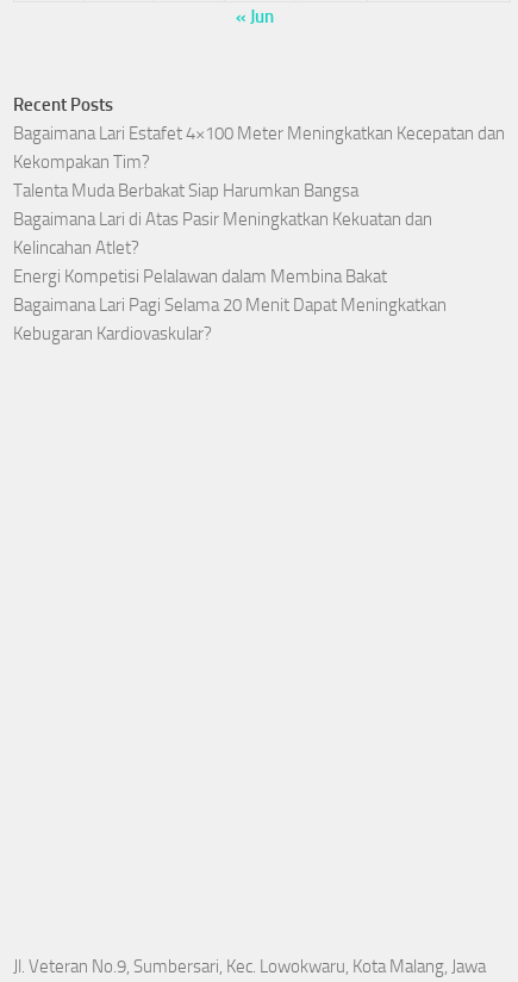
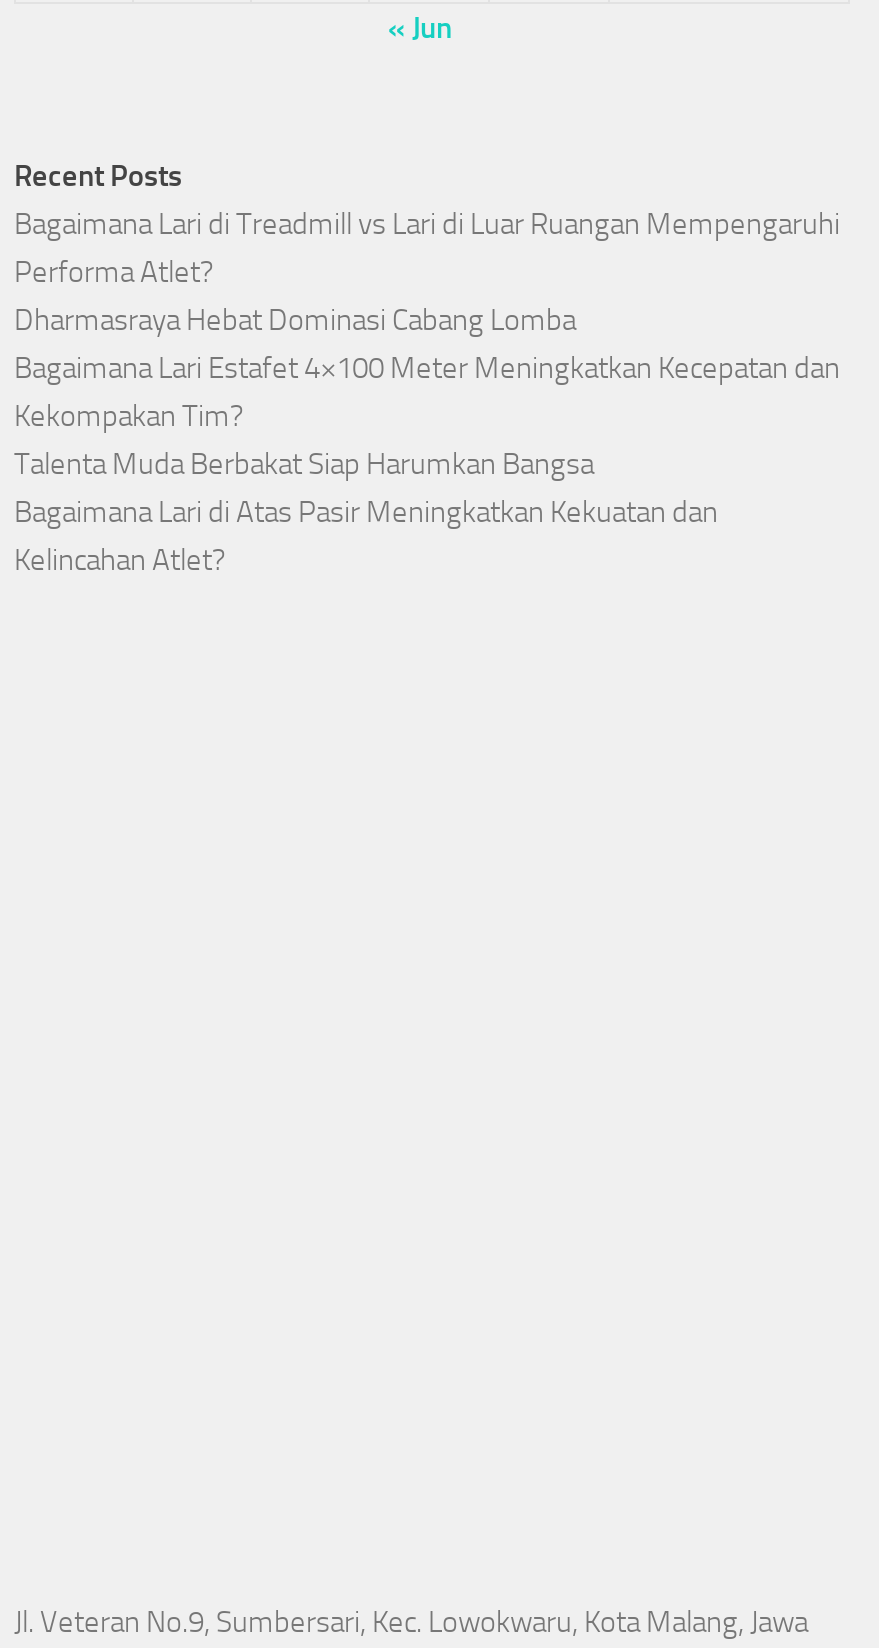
none -> [14,207,840,339] Bagaimana Lari di Treadmill vs Lari di Luar Ruangan Mempengaruhi | Performa Atlet? | Dharmasraya Hebat Dominasi Cabang Lomba
moved [13,123,505,259] -> [14,351,840,579]: Bagaimana Lari Estafet 4×100 Meter Meningkatkan Kecepatan dan | Kekompakan Tim? | Talenta Muda Berbakat Siap Harumkan Bangsa | Bagaimana Lari di Atas Pasir Meningkatkan Kekuatan dan | Kelincahan Atlet?
[13,266,447,345] Energi Kompetisi Pelalawan dalam Membina Bakat | Bagaimana Lari Pagi Selama 20 Menit Dapat Meningkatkan | Kebugaran Kardiovaskular? -> none

